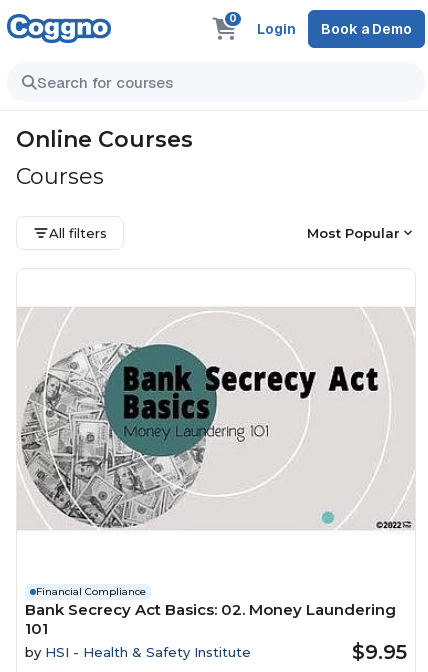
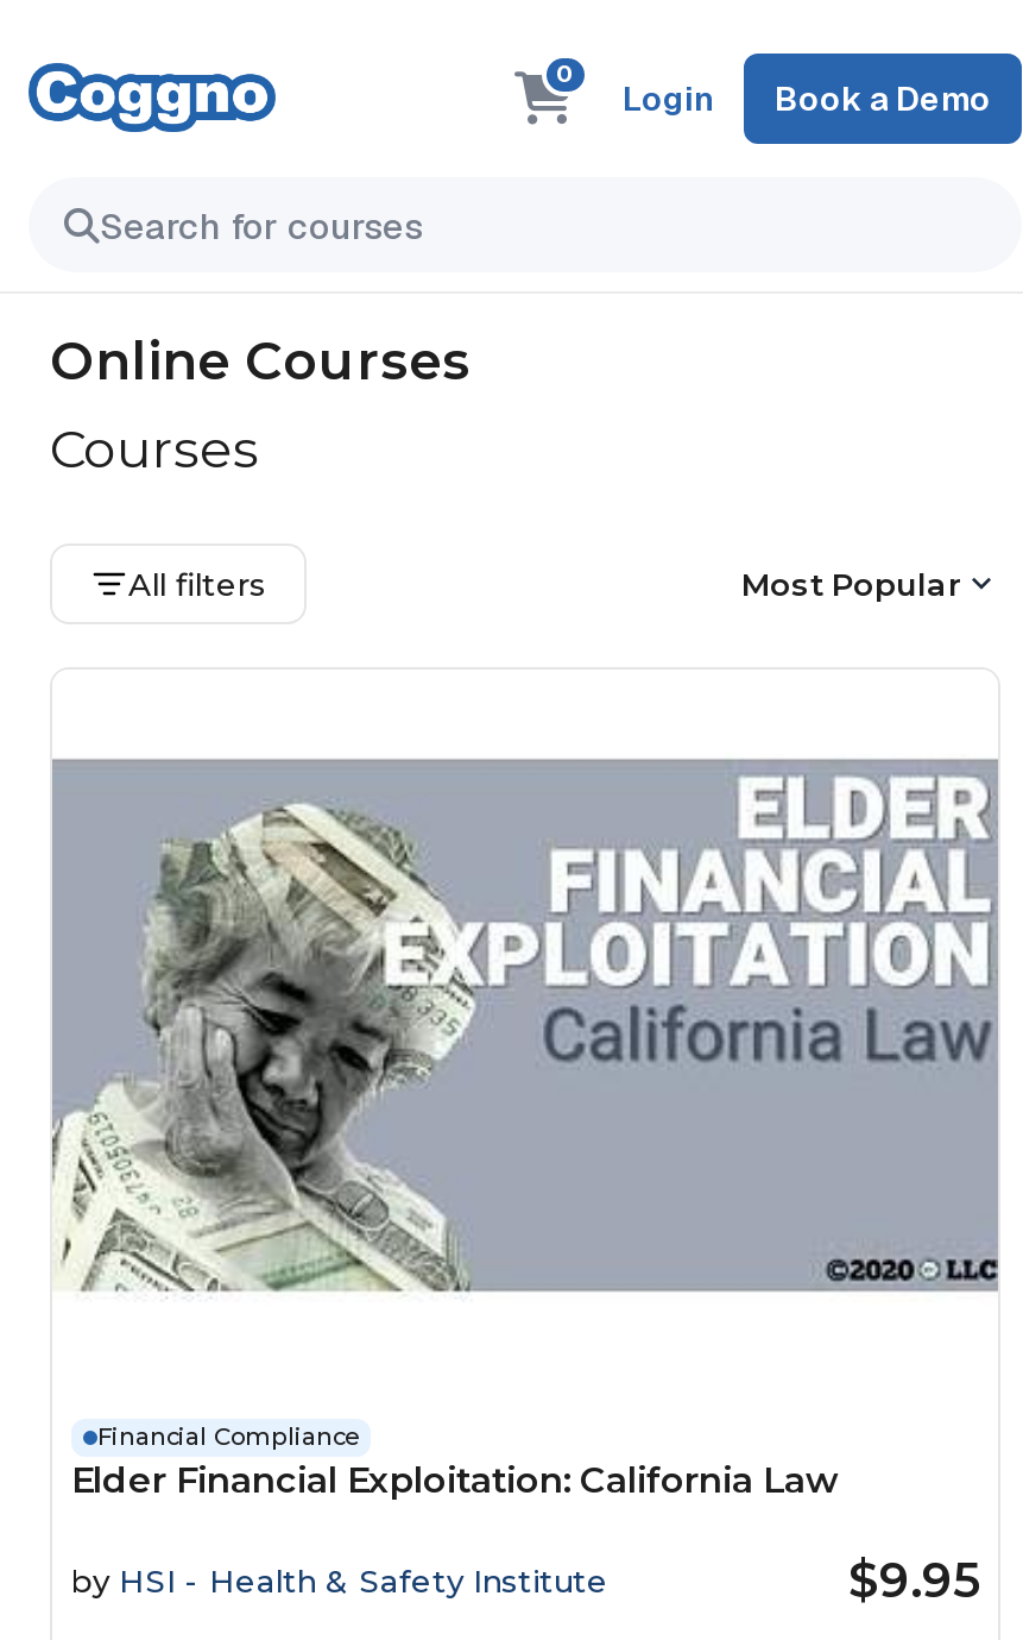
[17,307,415,530] [image] -> [50,758,1000,1293] [image]
[25,599,396,637] Bank Secrecy Act Basics: 02. Money Laundering | 101 -> [71,1456,839,1501] Elder Financial Exploitation: California Law

